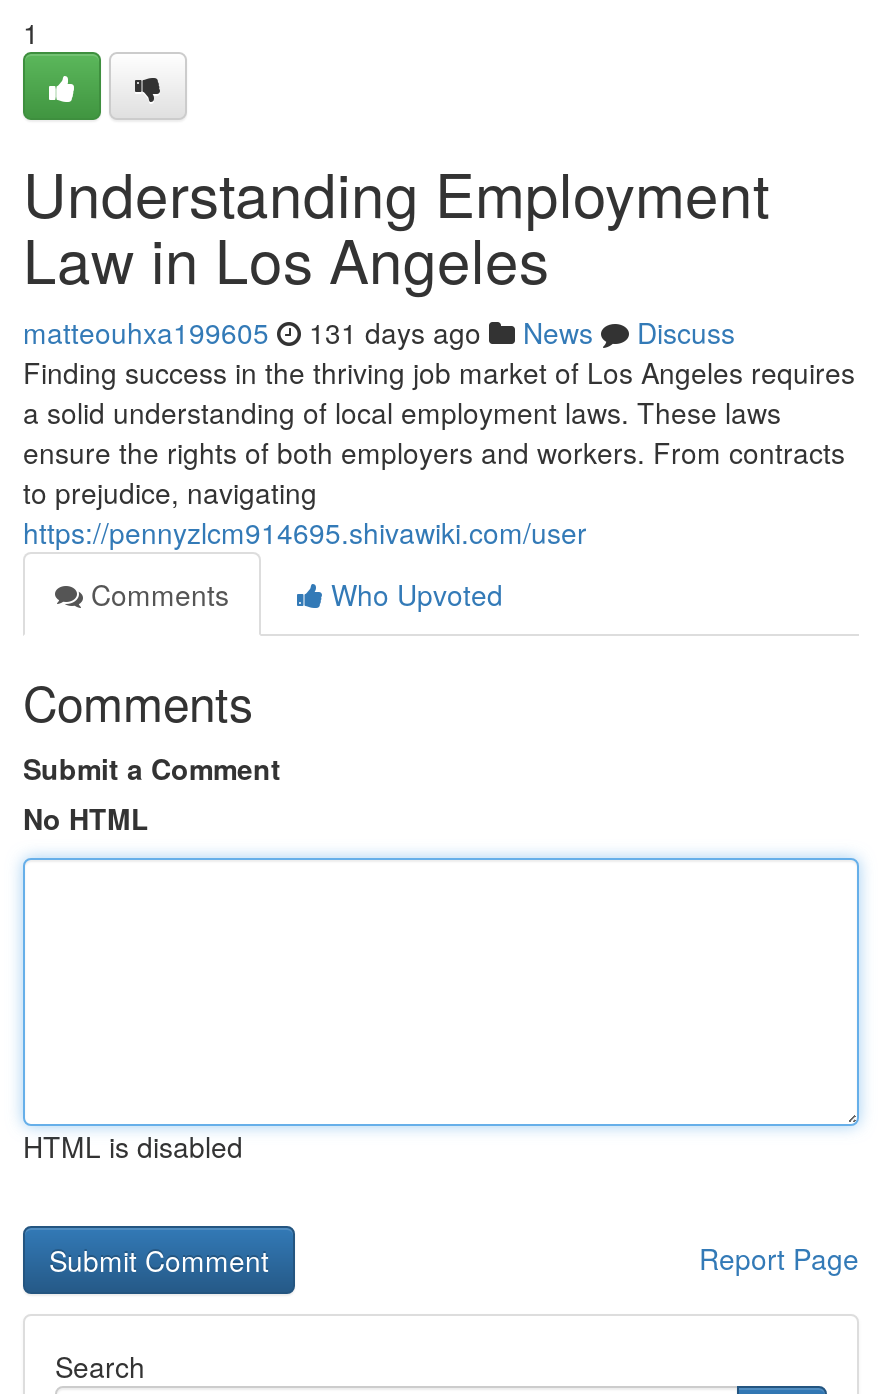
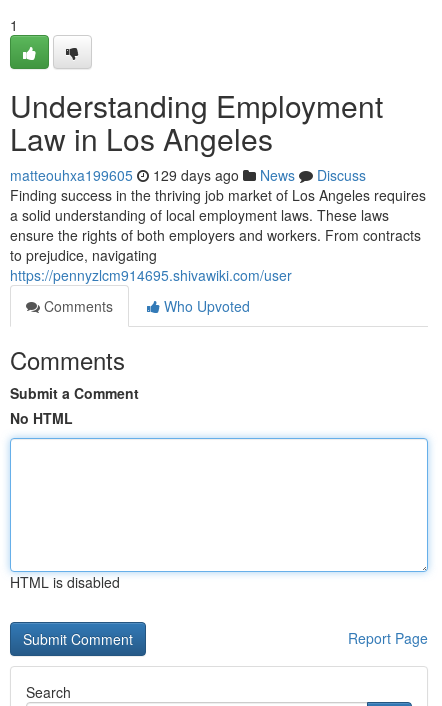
[23,312,735,352] matteouhxa199605 131 days ago News Discuss -> [10,165,366,185] matteouhxa199605 129 days ago News Discuss

